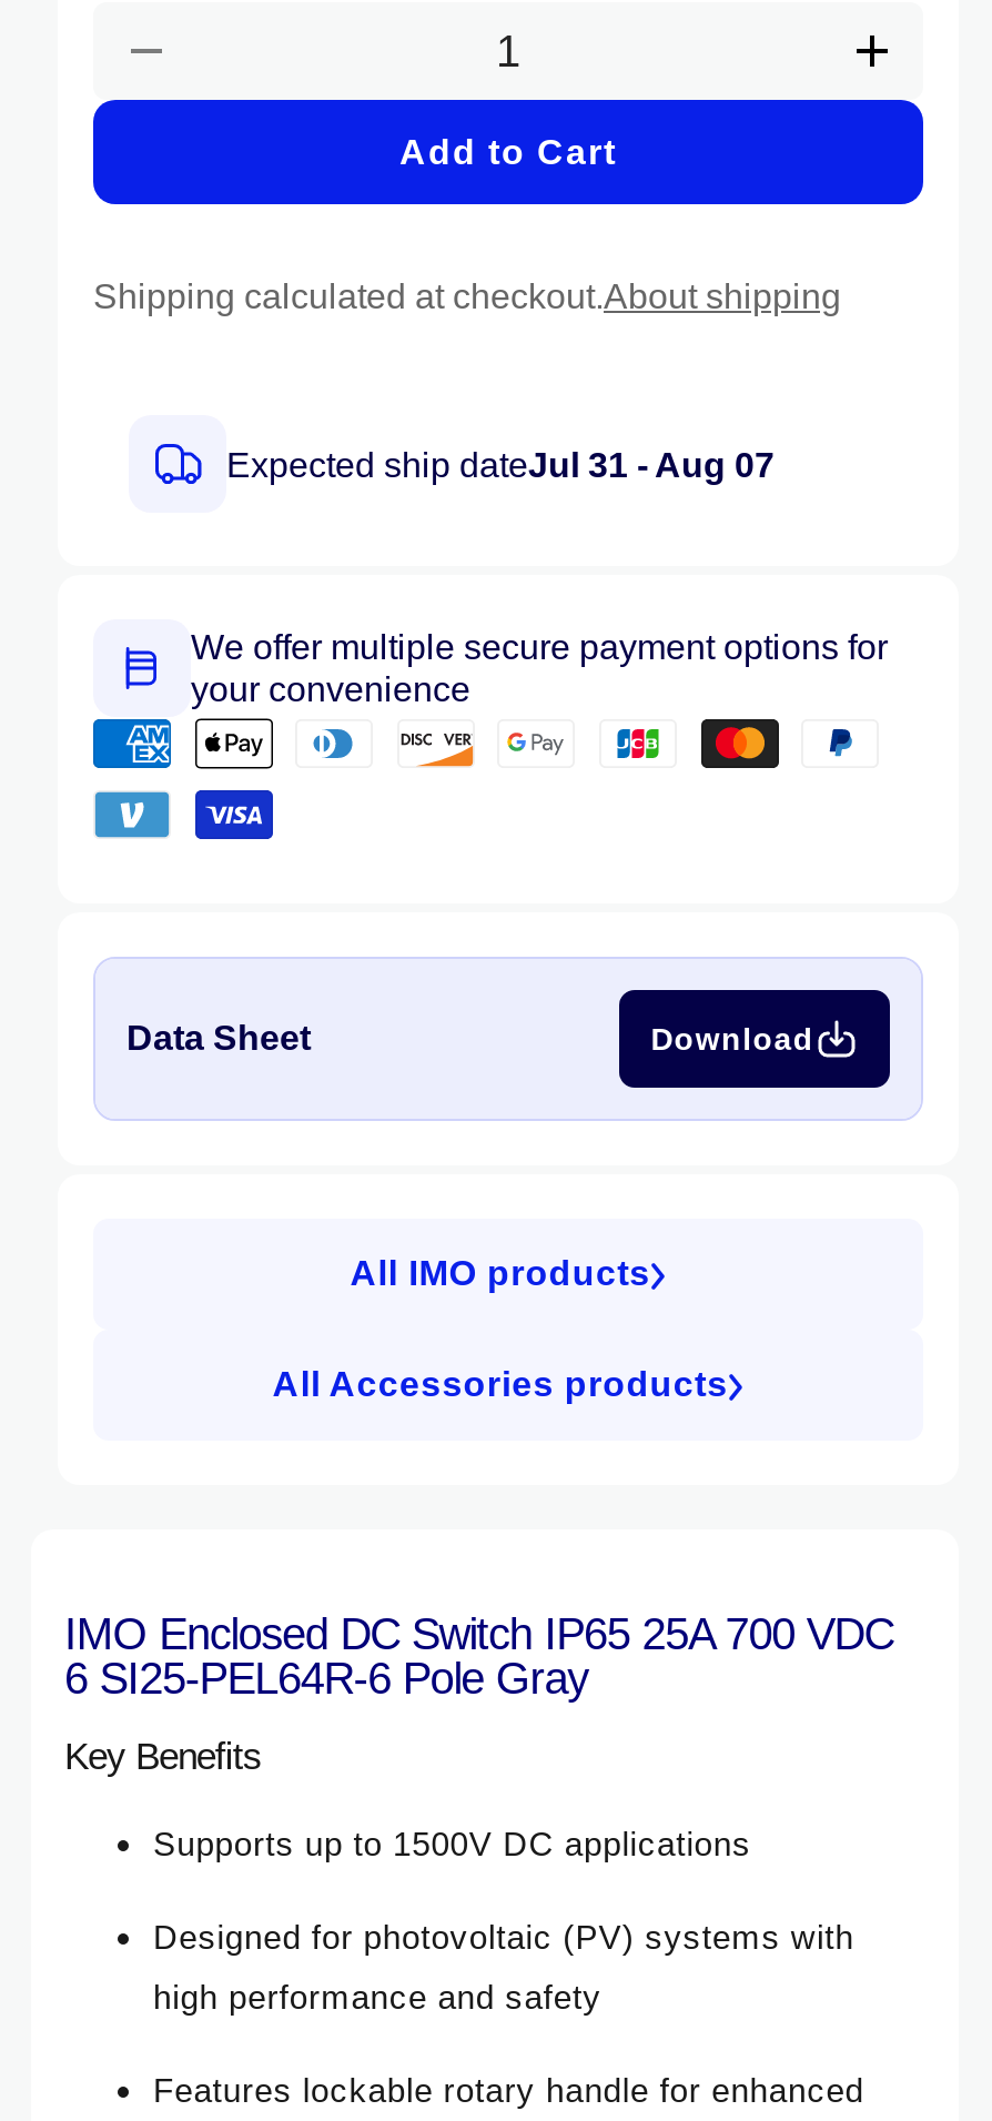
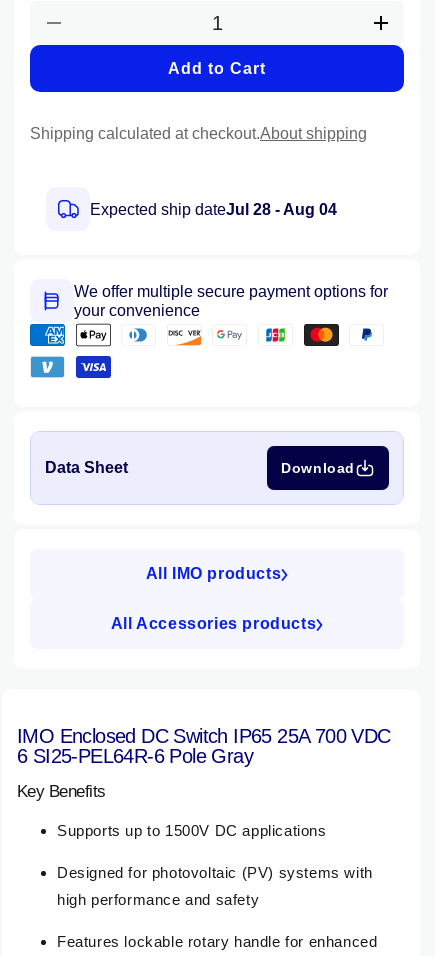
[226,445,775,483] Expected ship dateJul 31 - Aug 07 -> [90,200,337,217] Expected ship dateJul 28 - Aug 04

